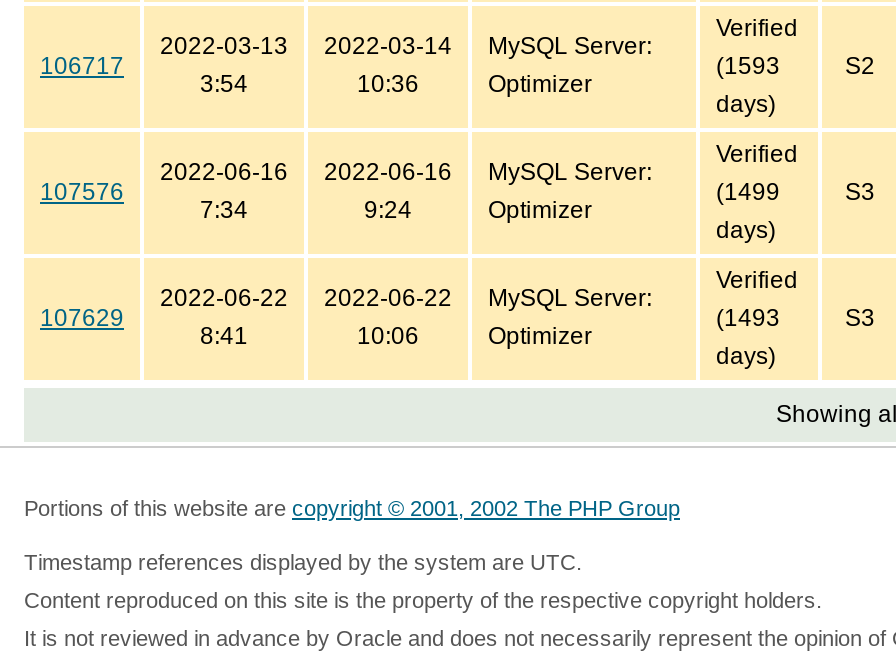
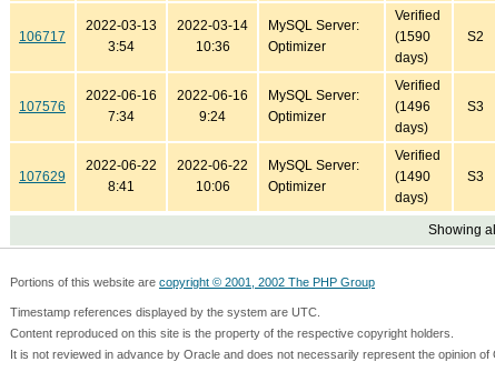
[716,52,780,80] (1593 -> [395,29,430,44] (1590
[716,178,780,206] (1499 -> [395,99,430,114] (1496
[716,304,780,332] (1493 -> [395,169,430,184] (1490

